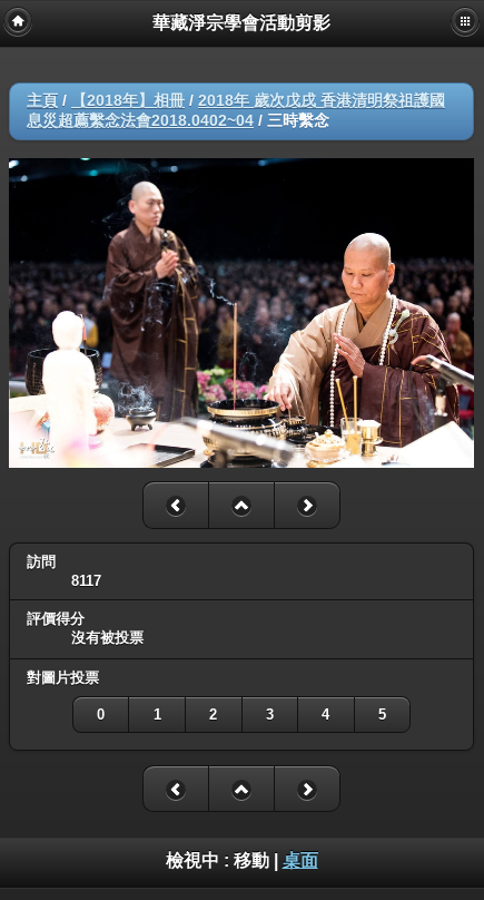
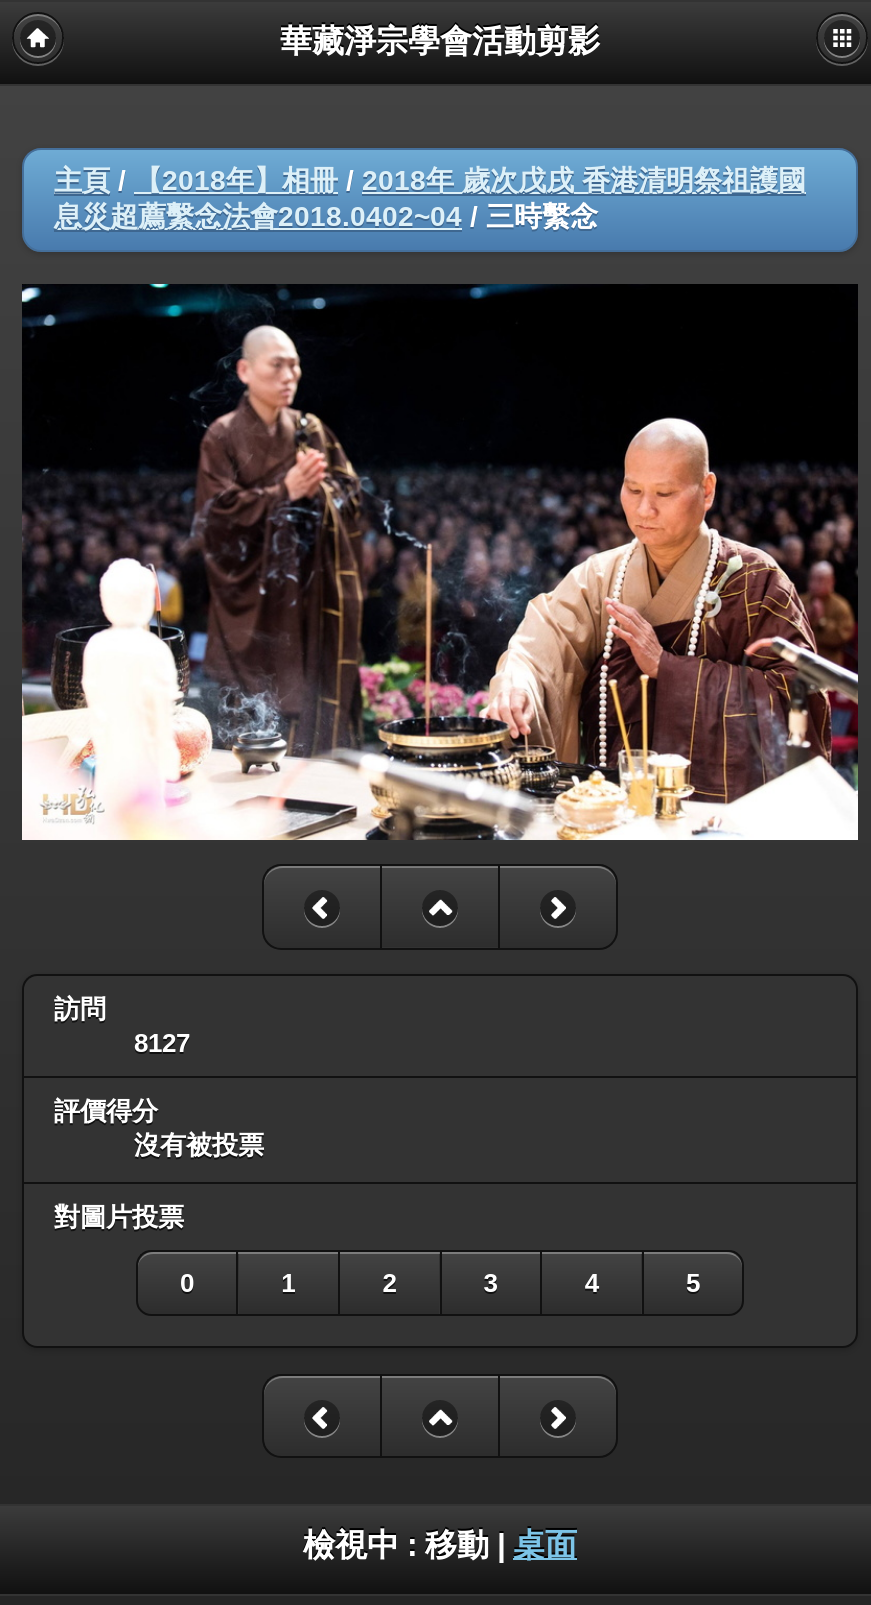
[71,573,101,590] 8117 -> [134,1029,190,1059] 8127

